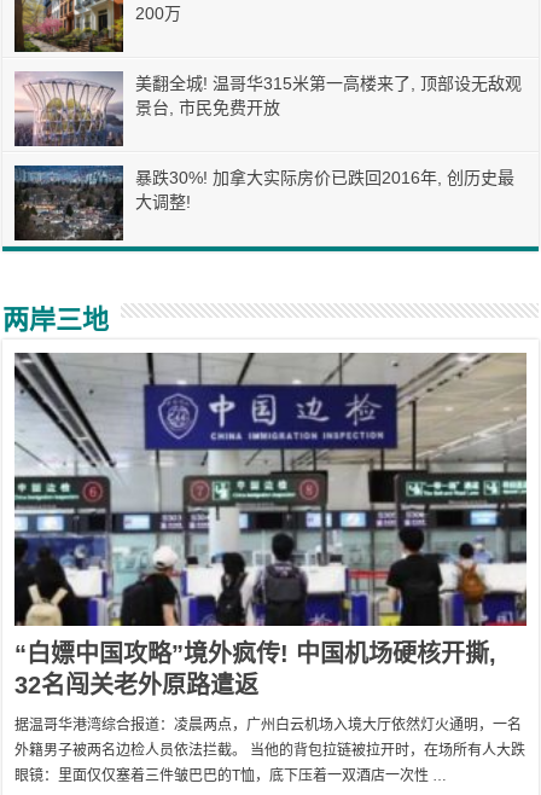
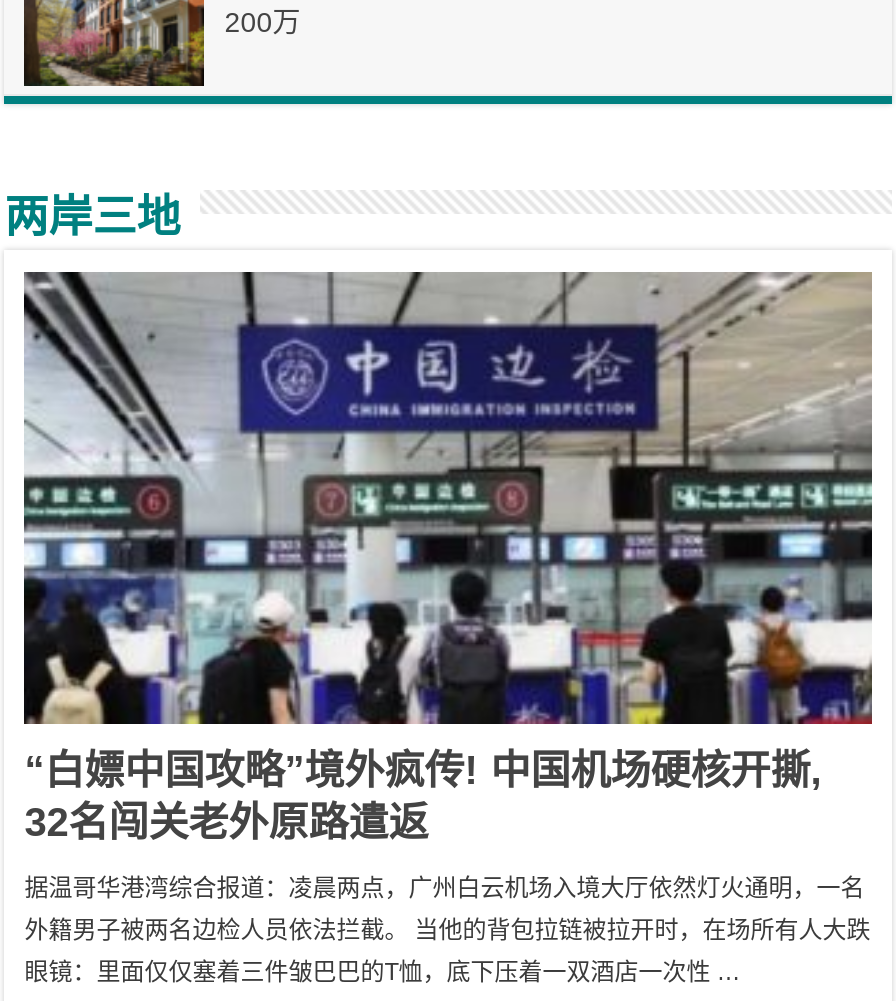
[14,58,522,147] [image] | 美翻全城! 温哥华315米第一高楼来了, 顶部设无敌观 | 景台, 市民免费开放 -> none
[14,166,515,240] [image] | 暴跌30%! 加拿大实际房价已跌回2016年, 创历史最 | 大调整! -> none

